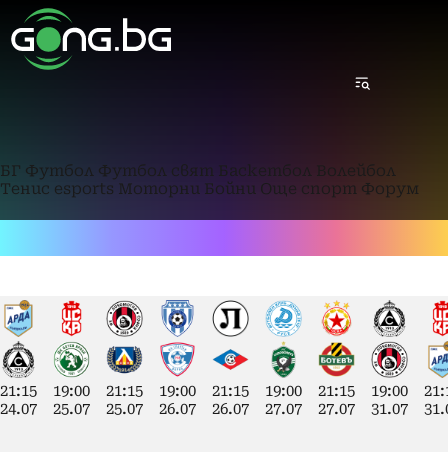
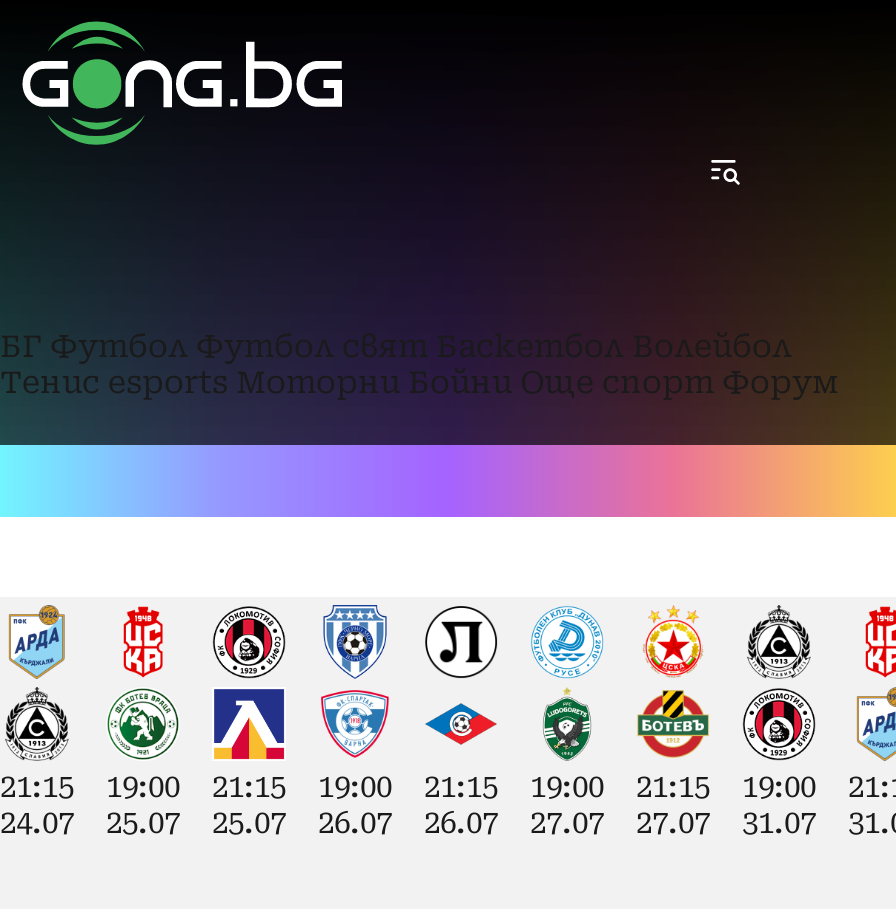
[107,342,142,377] [image] -> [212,687,286,761] [image]

